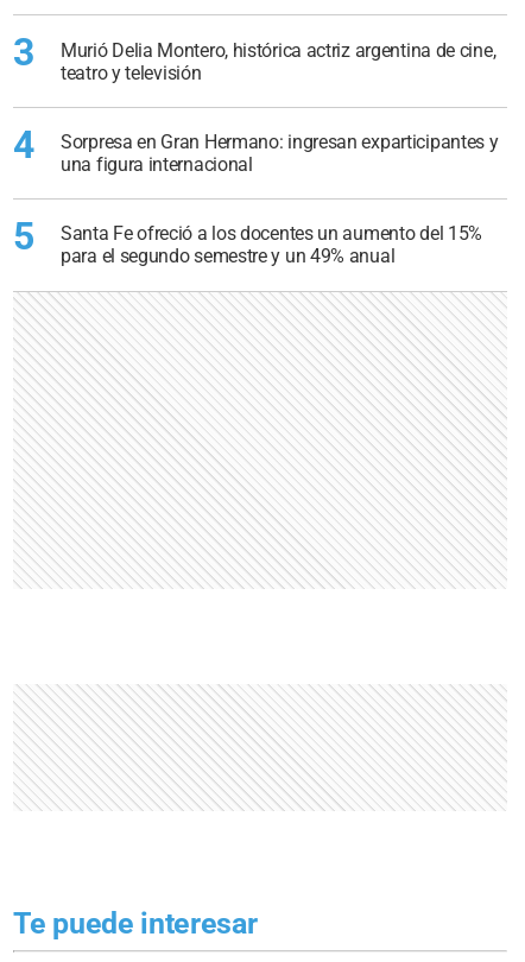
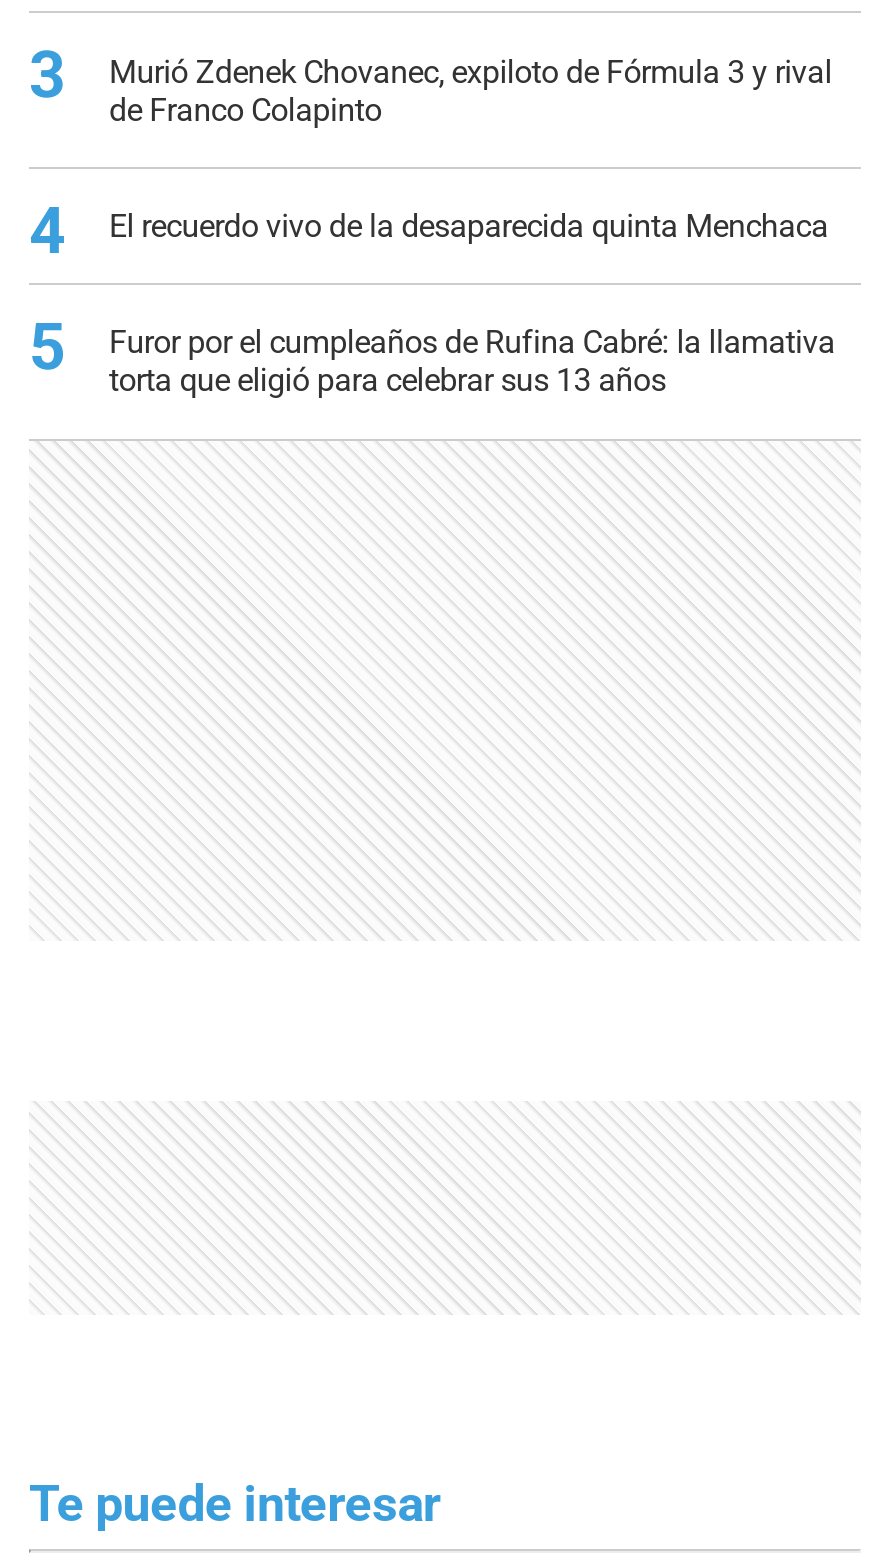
[61,39,496,84] Murió Delia Montero, histórica actriz argentina de cine, | teatro y televisión -> [109,52,832,128] Murió Zdenek Chovanec, expiloto de Fórmula 3 y rival | de Franco Colapinto
[61,131,498,176] Sorpresa en Gran Hermano: ingresan exparticipantes y | una figura internacional -> [109,207,828,245] El recuerdo vivo de la desaparecida quinta Menchaca
[61,223,482,268] Santa Fe ofreció a los docentes un aumento del 15% | para el segundo semestre y un 49% anual -> [109,324,835,400] Furor por el cumpleaños de Rufina Cabré: la llamativa | torta que eligió para celebrar sus 13 años

